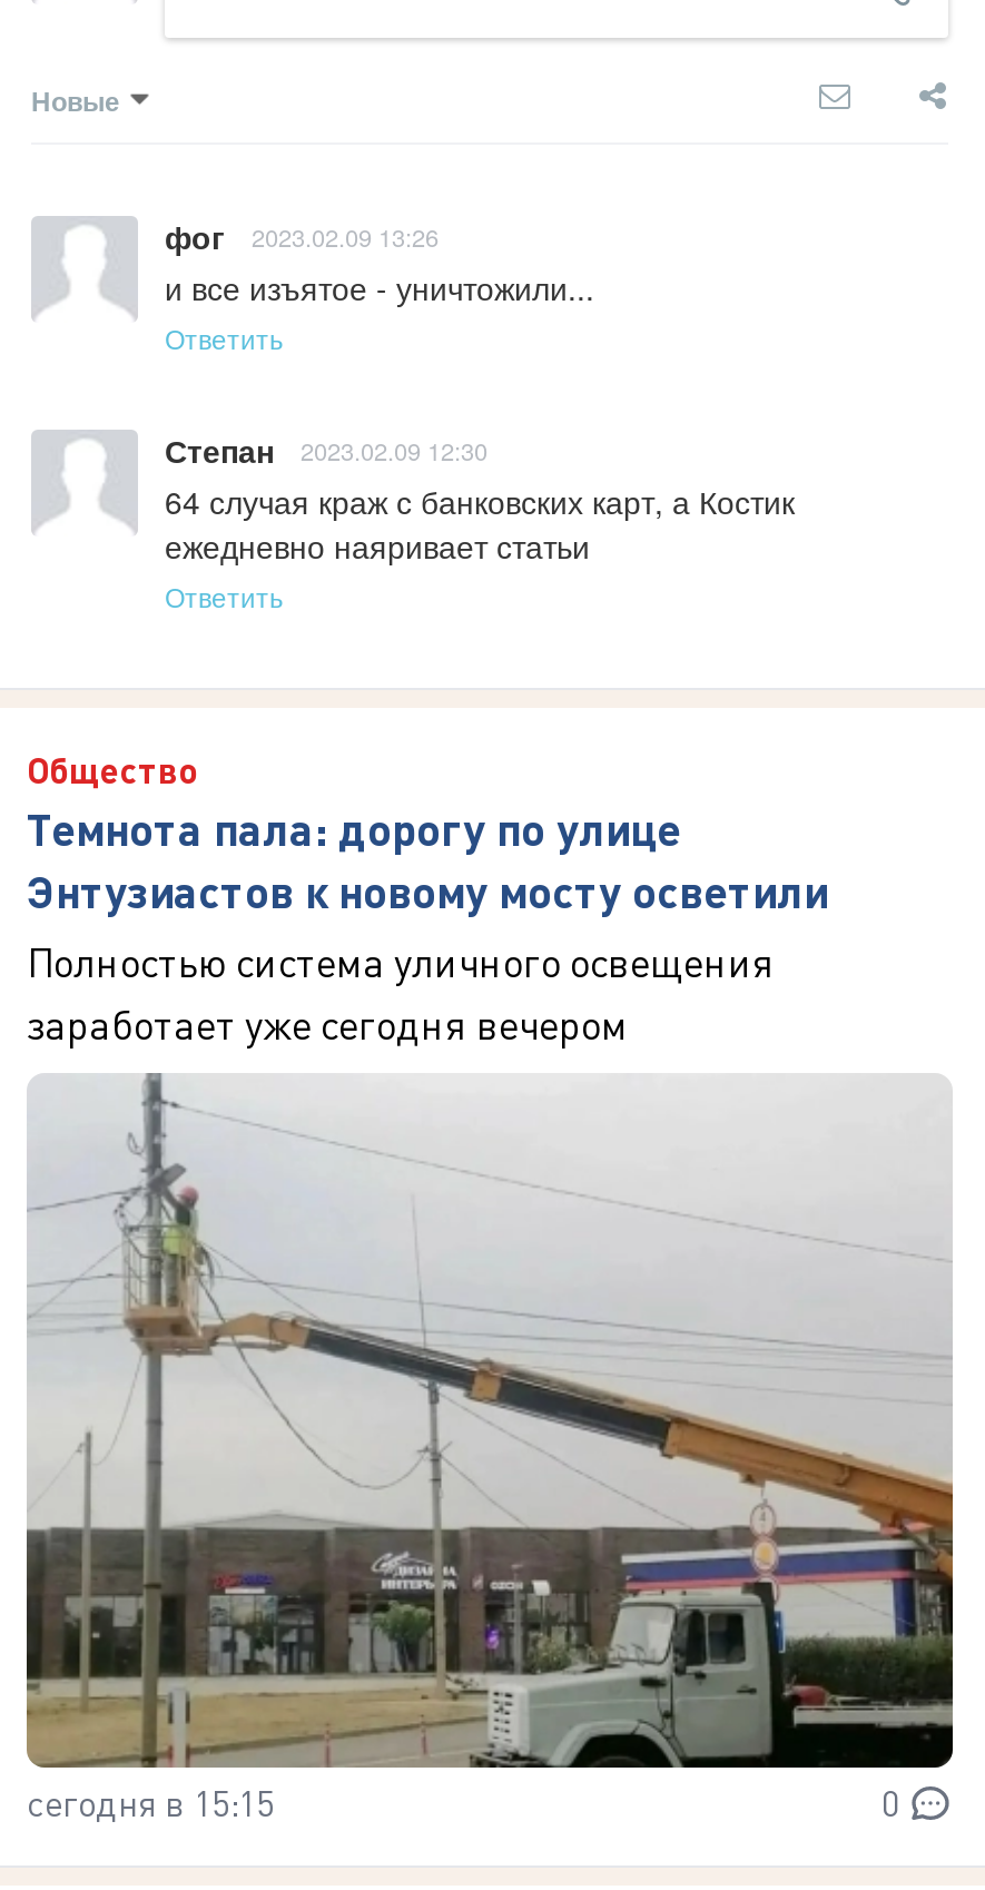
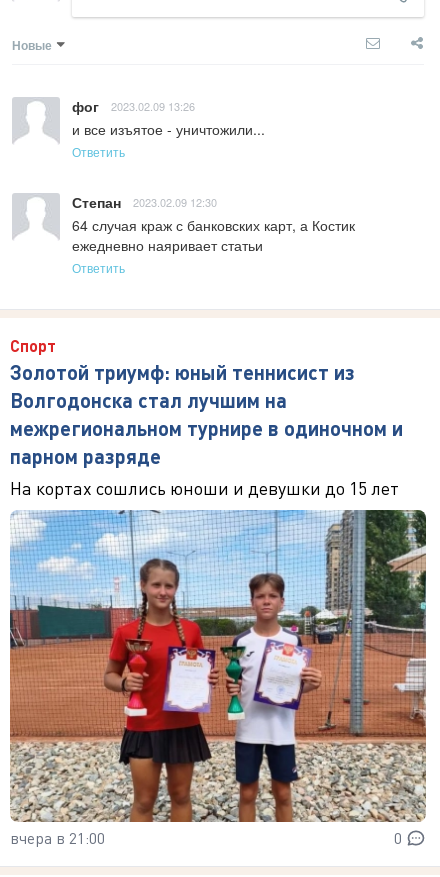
[27,749,828,1050] Общество | Темнота пала: дорогу по улице | Энтузиастов к новому мосту осветили | Полностью система уличного освещения | заработает уже сегодня вечером -> [10,336,403,499] Спорт | Золотой триумф: юный теннисист из | Волгодонска стал лучшим на | межрегиональном турнире в одиночном и | парном разряде | На кортах сошлись юноши и девушки до 15 лет
[24,1075,955,1827] [image] | сегодня в 15:15 -> [9,509,427,848] [image] | вчера в 21:00

